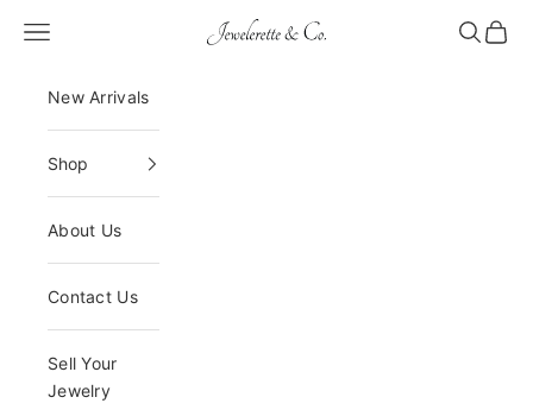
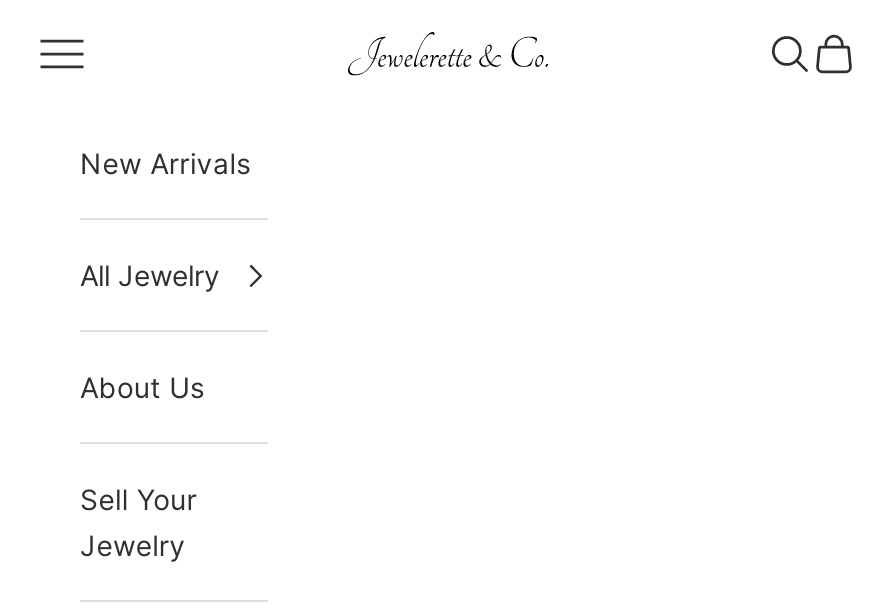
[48,153,88,174] Shop -> [80,258,220,292] All Jewelry
[48,286,138,307] Contact Us -> none

